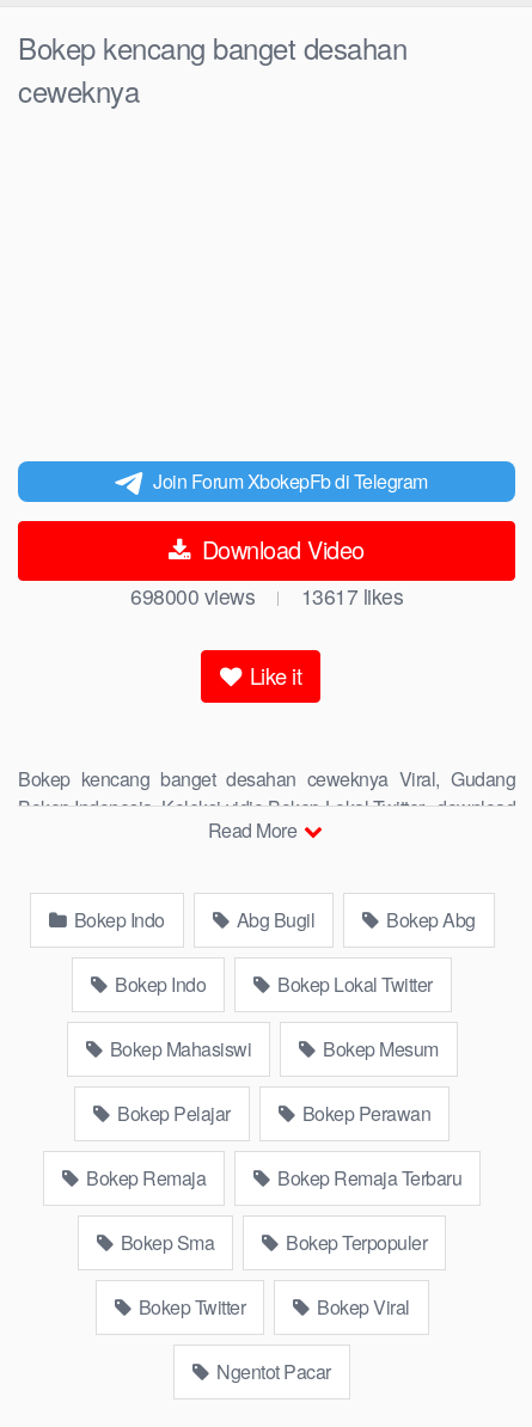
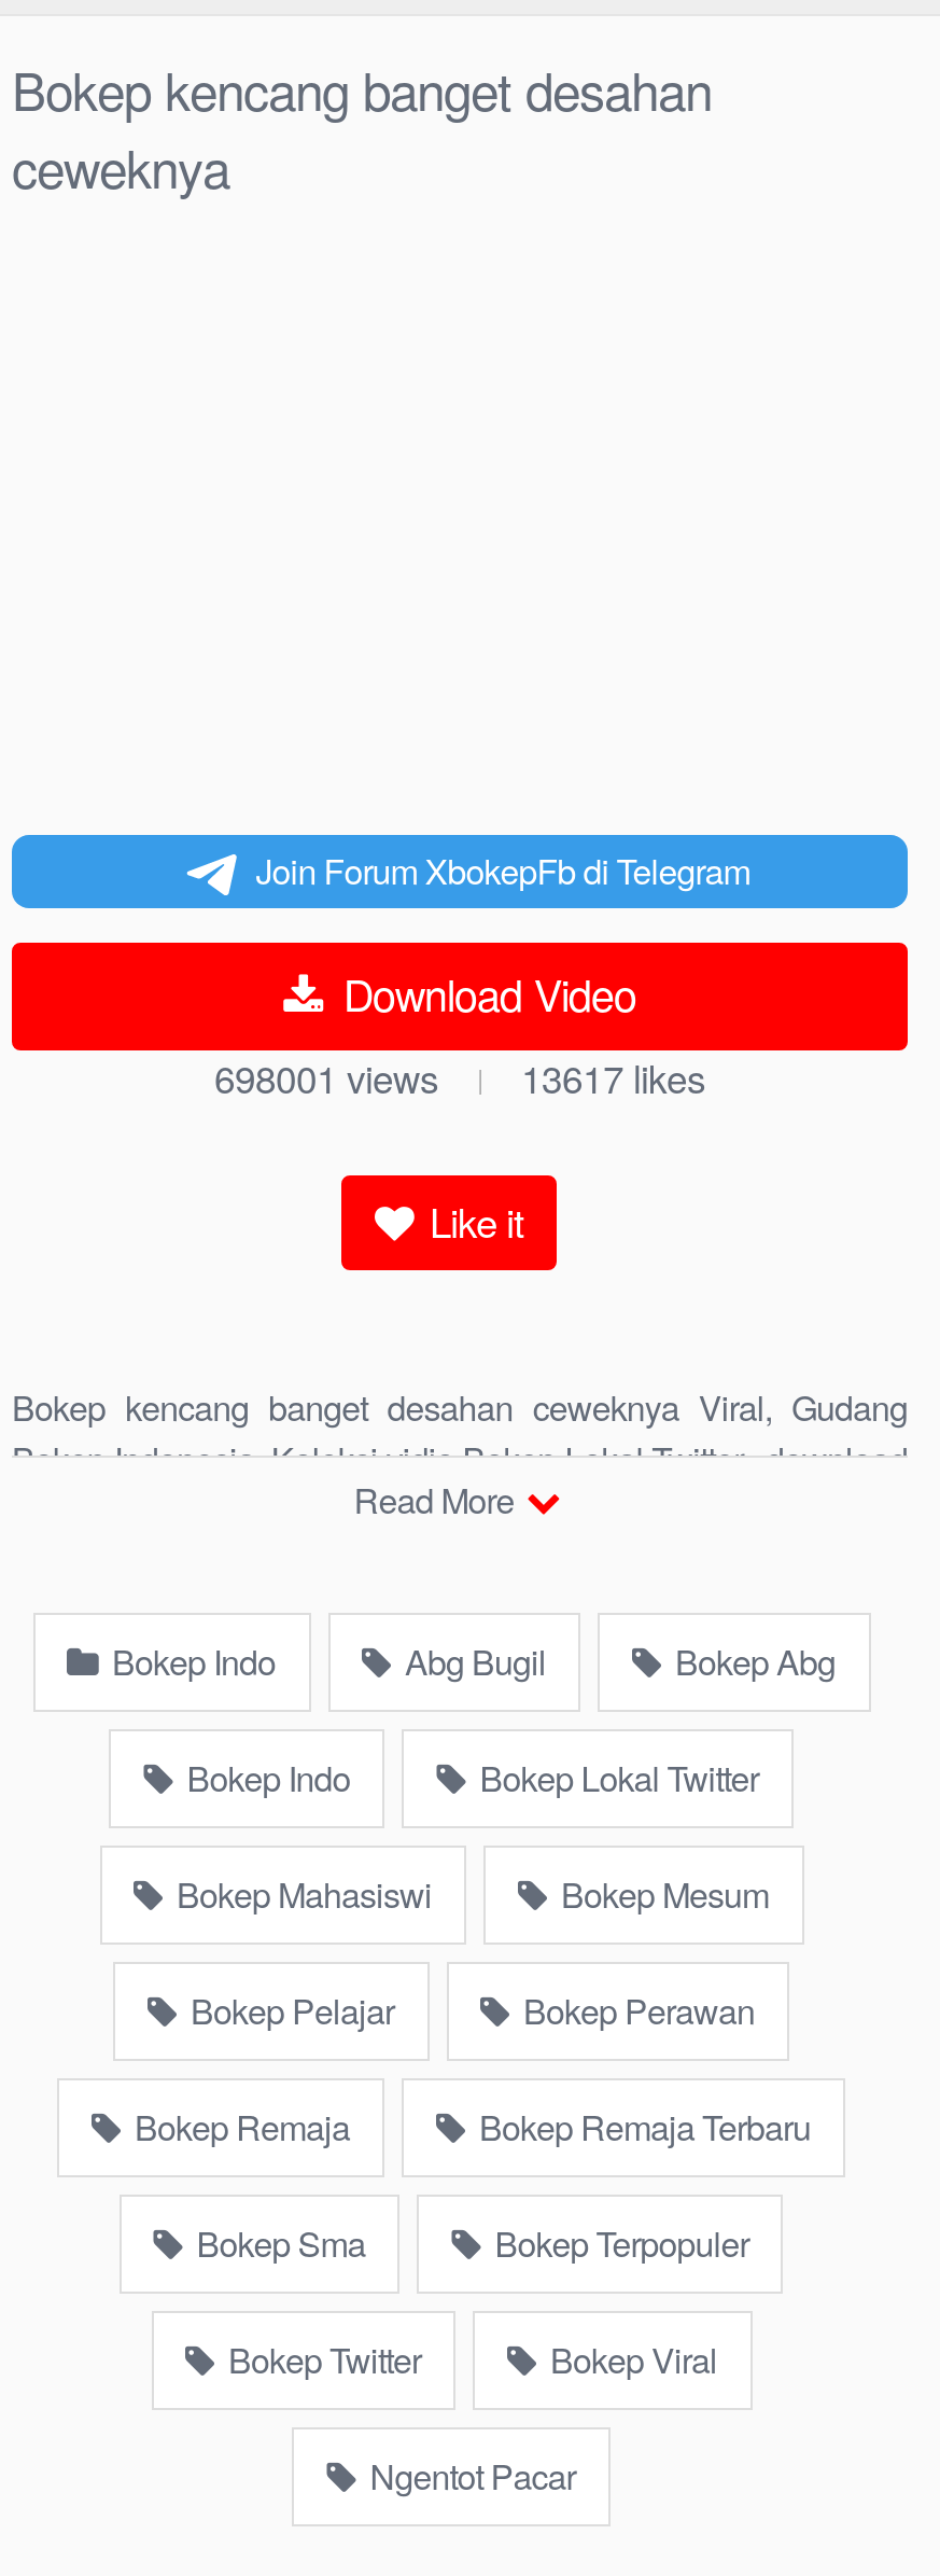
[130,581,255,611] 698000views -> [214,1050,438,1104] 698001views

